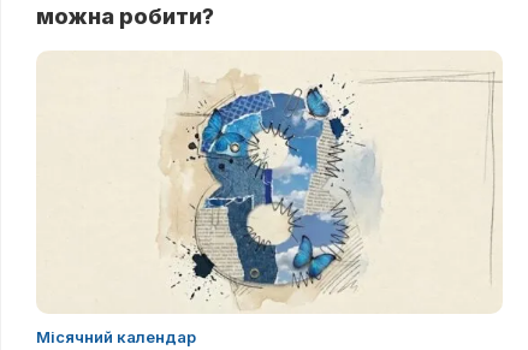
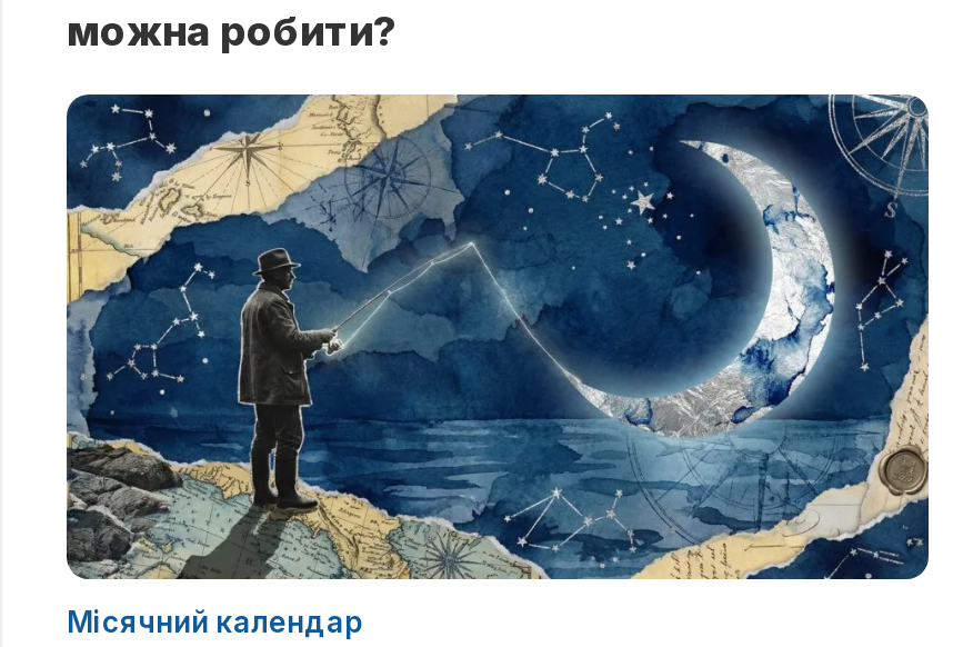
[36,51,503,314] [image] -> [64,91,931,583] [image]

